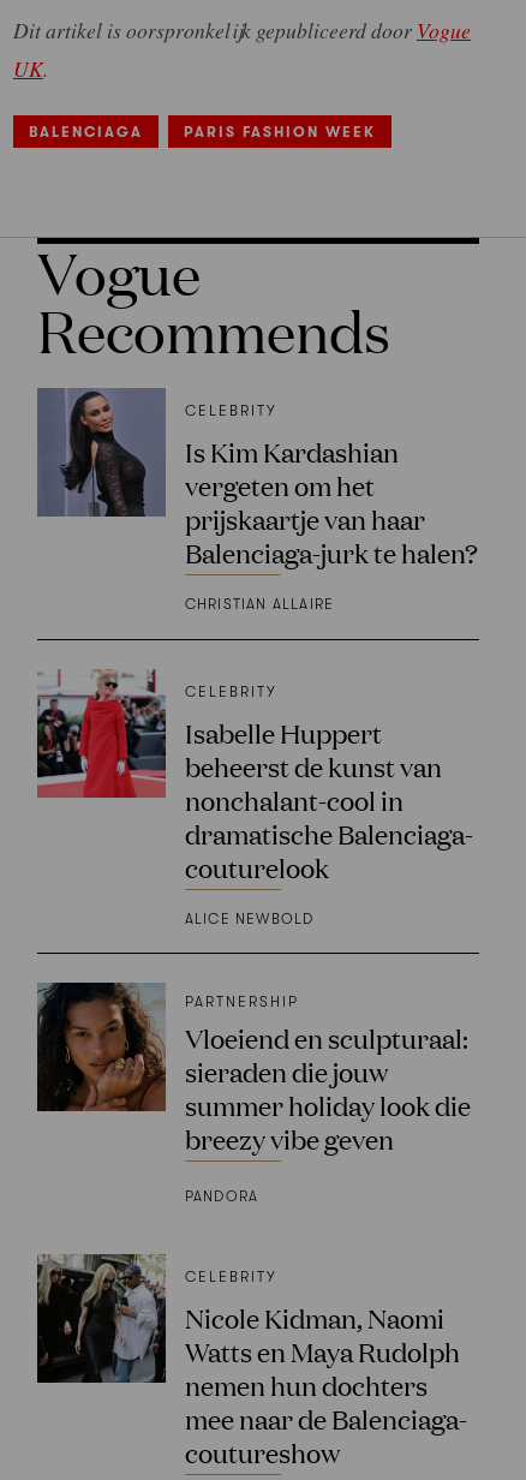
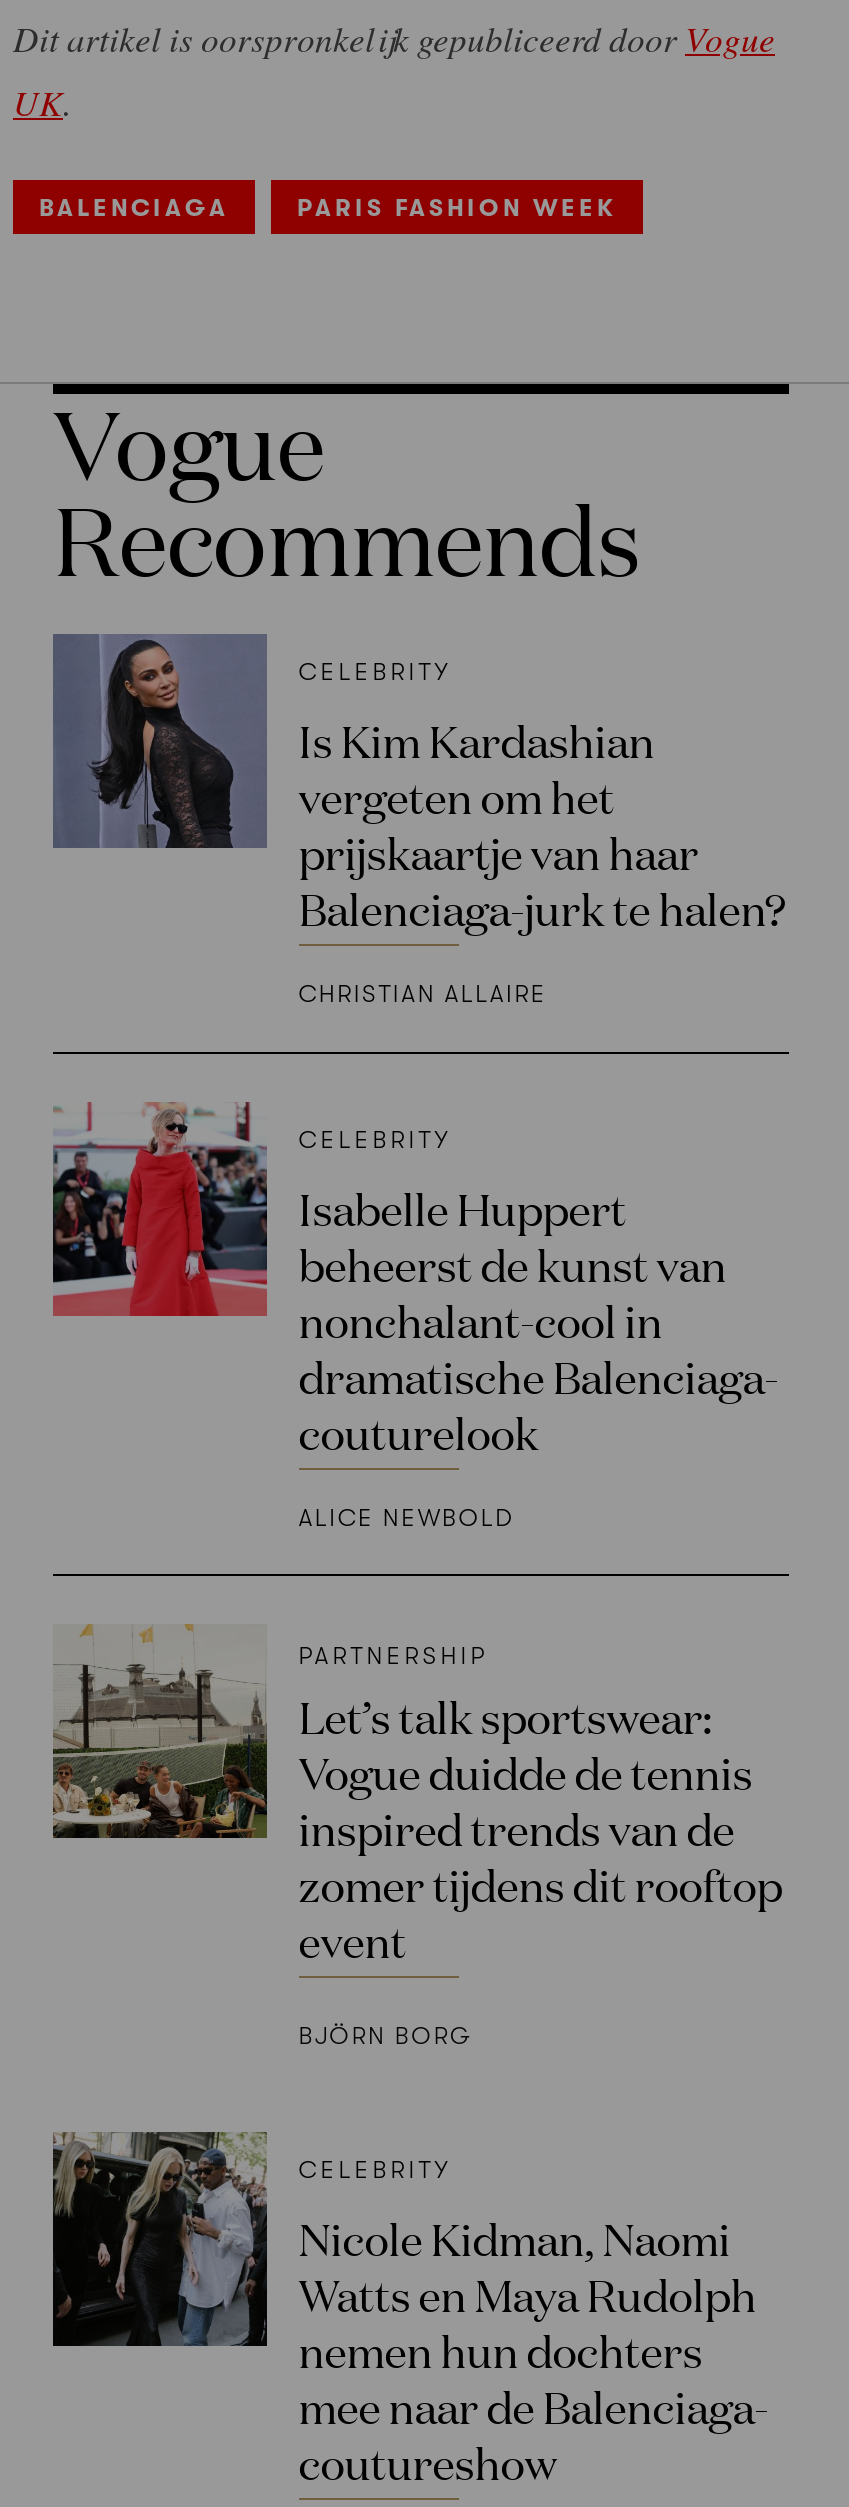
[36,981,470,1156] [image] | Vloeiend en sculpturaal: | sieraden die jouw | summer holiday look die | breezy vibe geven -> [51,1622,782,1969] [image] | Let’s talk sportswear: | Vogue duidde de tennis | inspired trends van de | zomer tijdens dit rooftop | event
[185,1188,258,1205] PANDORA -> [298,2022,472,2050] BJÖRN BORG

